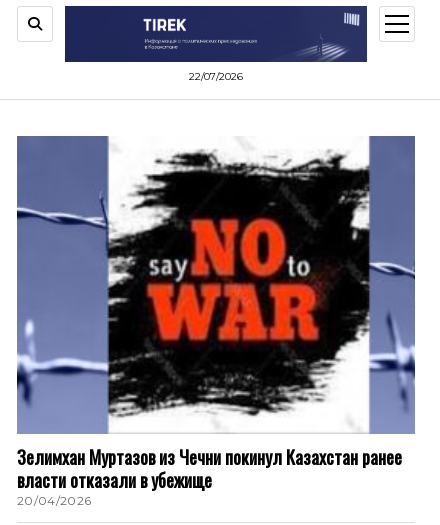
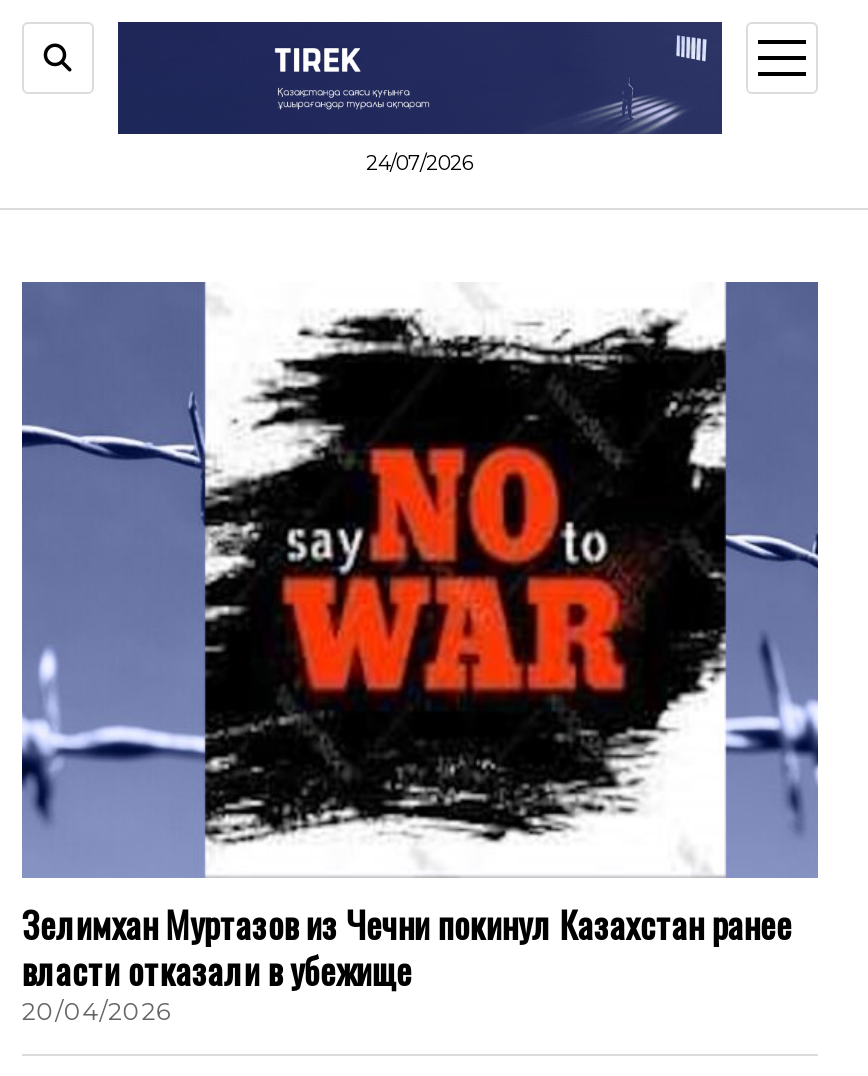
[189,70,243,83] 22/07/2026 -> [366,149,474,175] 24/07/2026

